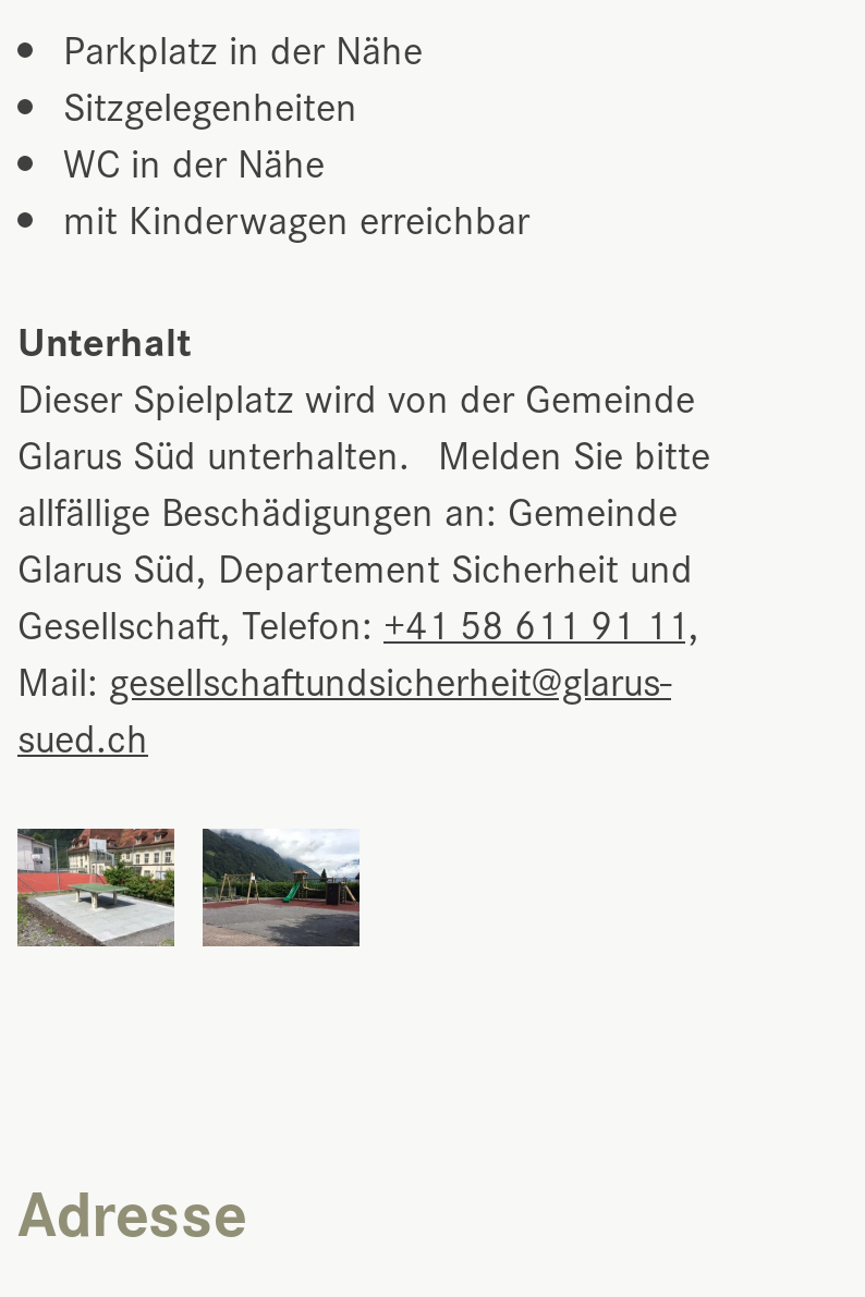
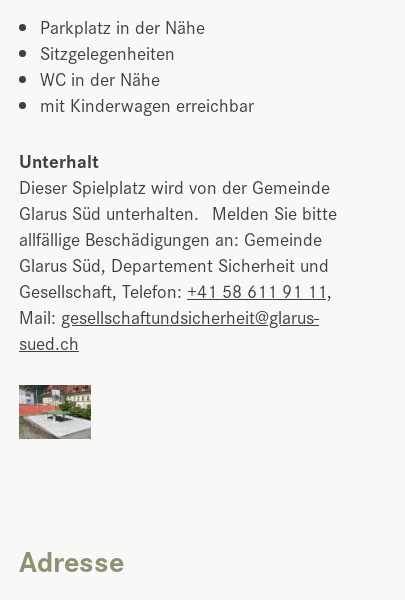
[200,827,362,949] [image] -> none

